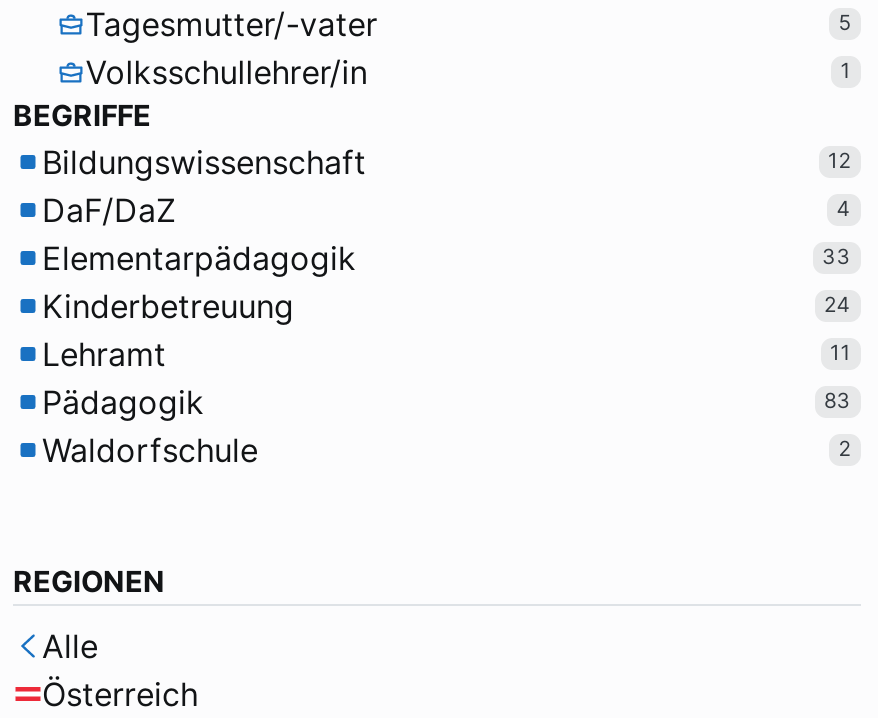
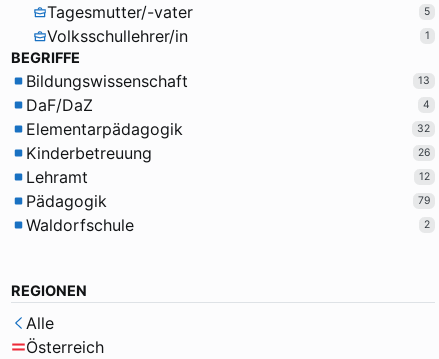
[828,148,851,174] 12 -> [417,74,430,87] 13
[822,244,851,270] 33 -> [416,122,430,135] 32
[824,292,851,318] 24 -> [417,146,430,159] 26
[830,340,851,366] 11 -> [418,170,430,183] 12
[824,388,851,414] 83 -> [417,194,430,207] 79

